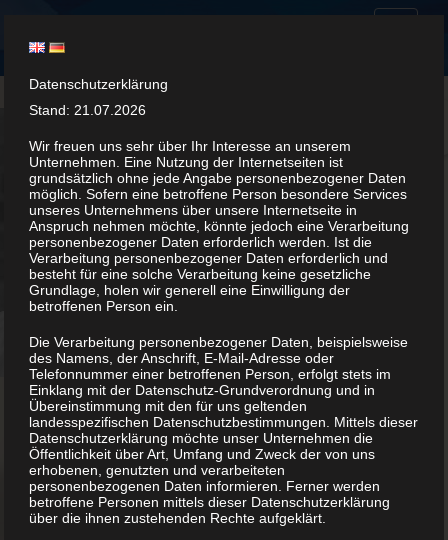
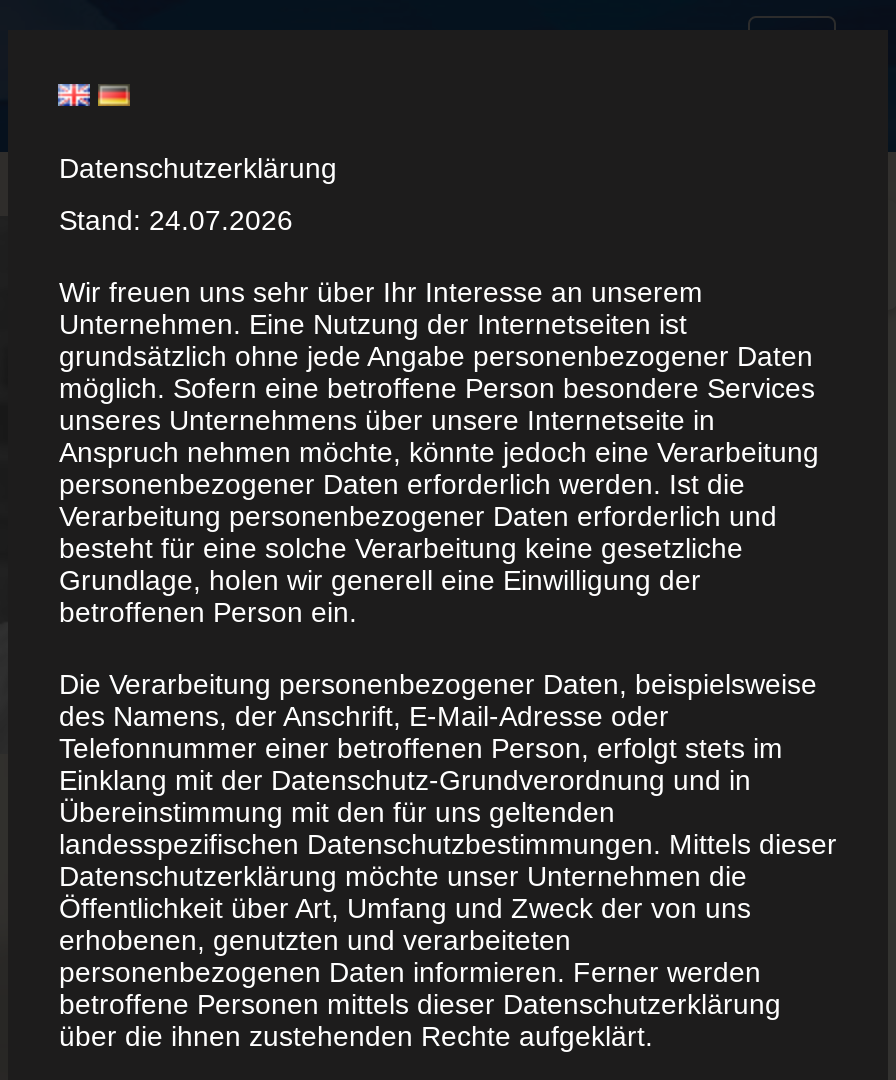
[29,102,146,118] Stand: 21.07.2026 -> [59,204,293,236] Stand: 24.07.2026

